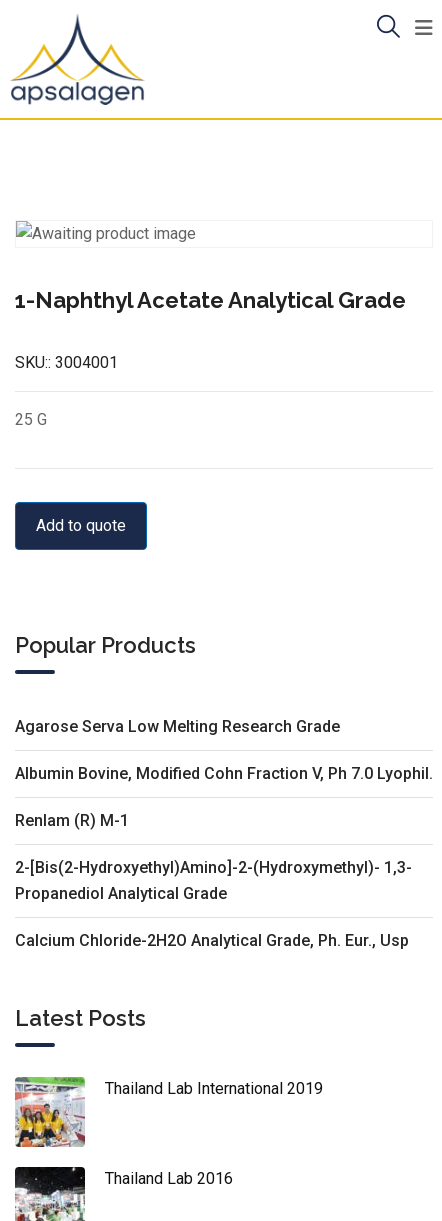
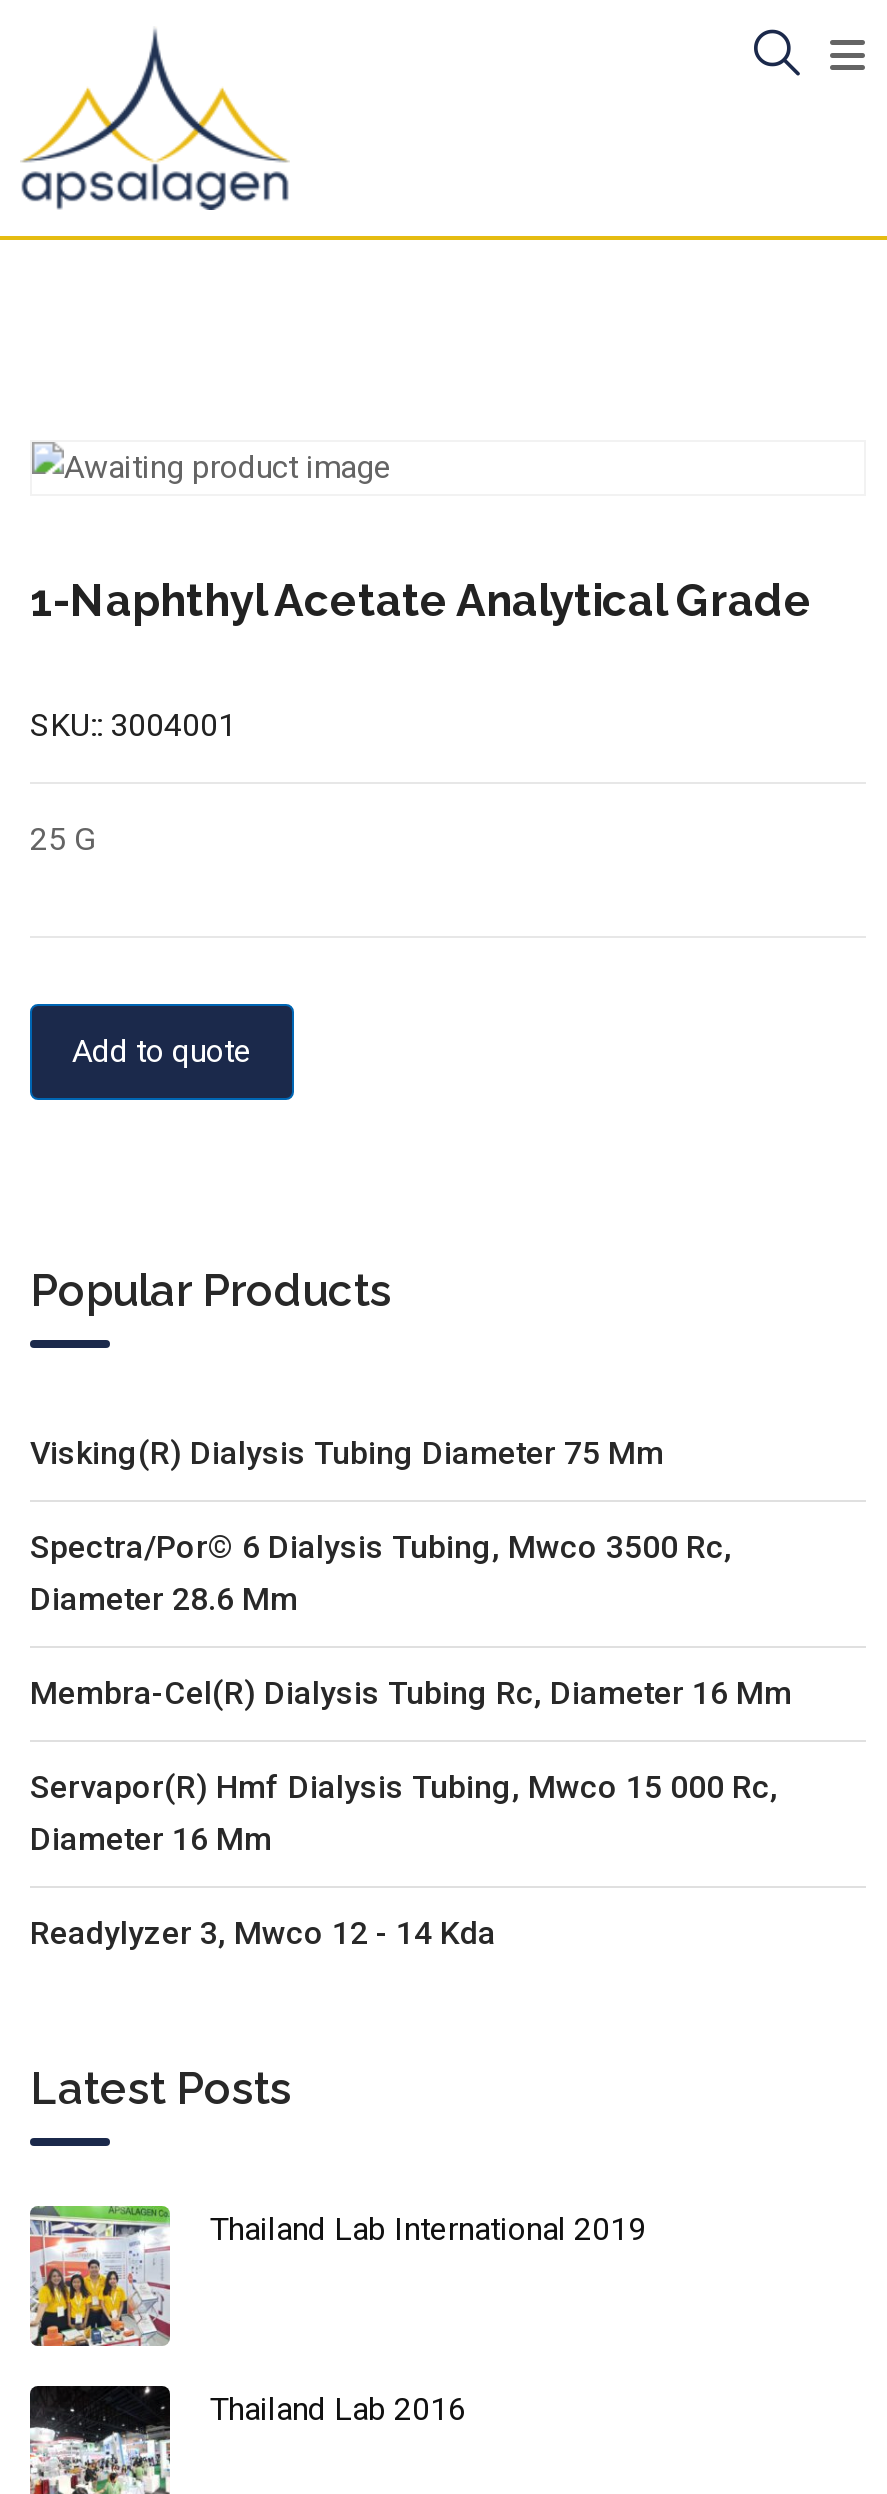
[15,717,340,736] Agarose Serva Low Melting Research Grade -> [30,1433,664,1471] Visking(R) Dialysis Tubing Diameter 75 Mm
[15,764,433,783] Albumin Bovine, Modified Cohn Fraction V, Ph 7.0 Lyophil. -> [30,1527,732,1617] Spectra/Por© 6 Dialysis Tubing, Mwco 3500 Rc, | Diameter 28.6 Mm
[15,811,129,830] Renlam (R) M-1 -> [30,1673,792,1711] Membra-Cel(R) Dialysis Tubing Rc, Diameter 16 Mm
[15,858,412,903] 2-[Bis(2-Hydroxyethyl)Amino]-2-(Hydroxymethyl)- 1,3- | Propanediol Analytical Grade -> [30,1767,778,1857] Servapor(R) Hmf Dialysis Tubing, Mwco 15 000 Rc, | Diameter 16 Mm
[15,931,409,950] Calcium Chloride-2H2O Analytical Grade, Ph. Eur., Usp -> [30,1913,496,1951] Readylyzer 3, Mwco 12 - 14 Kda

